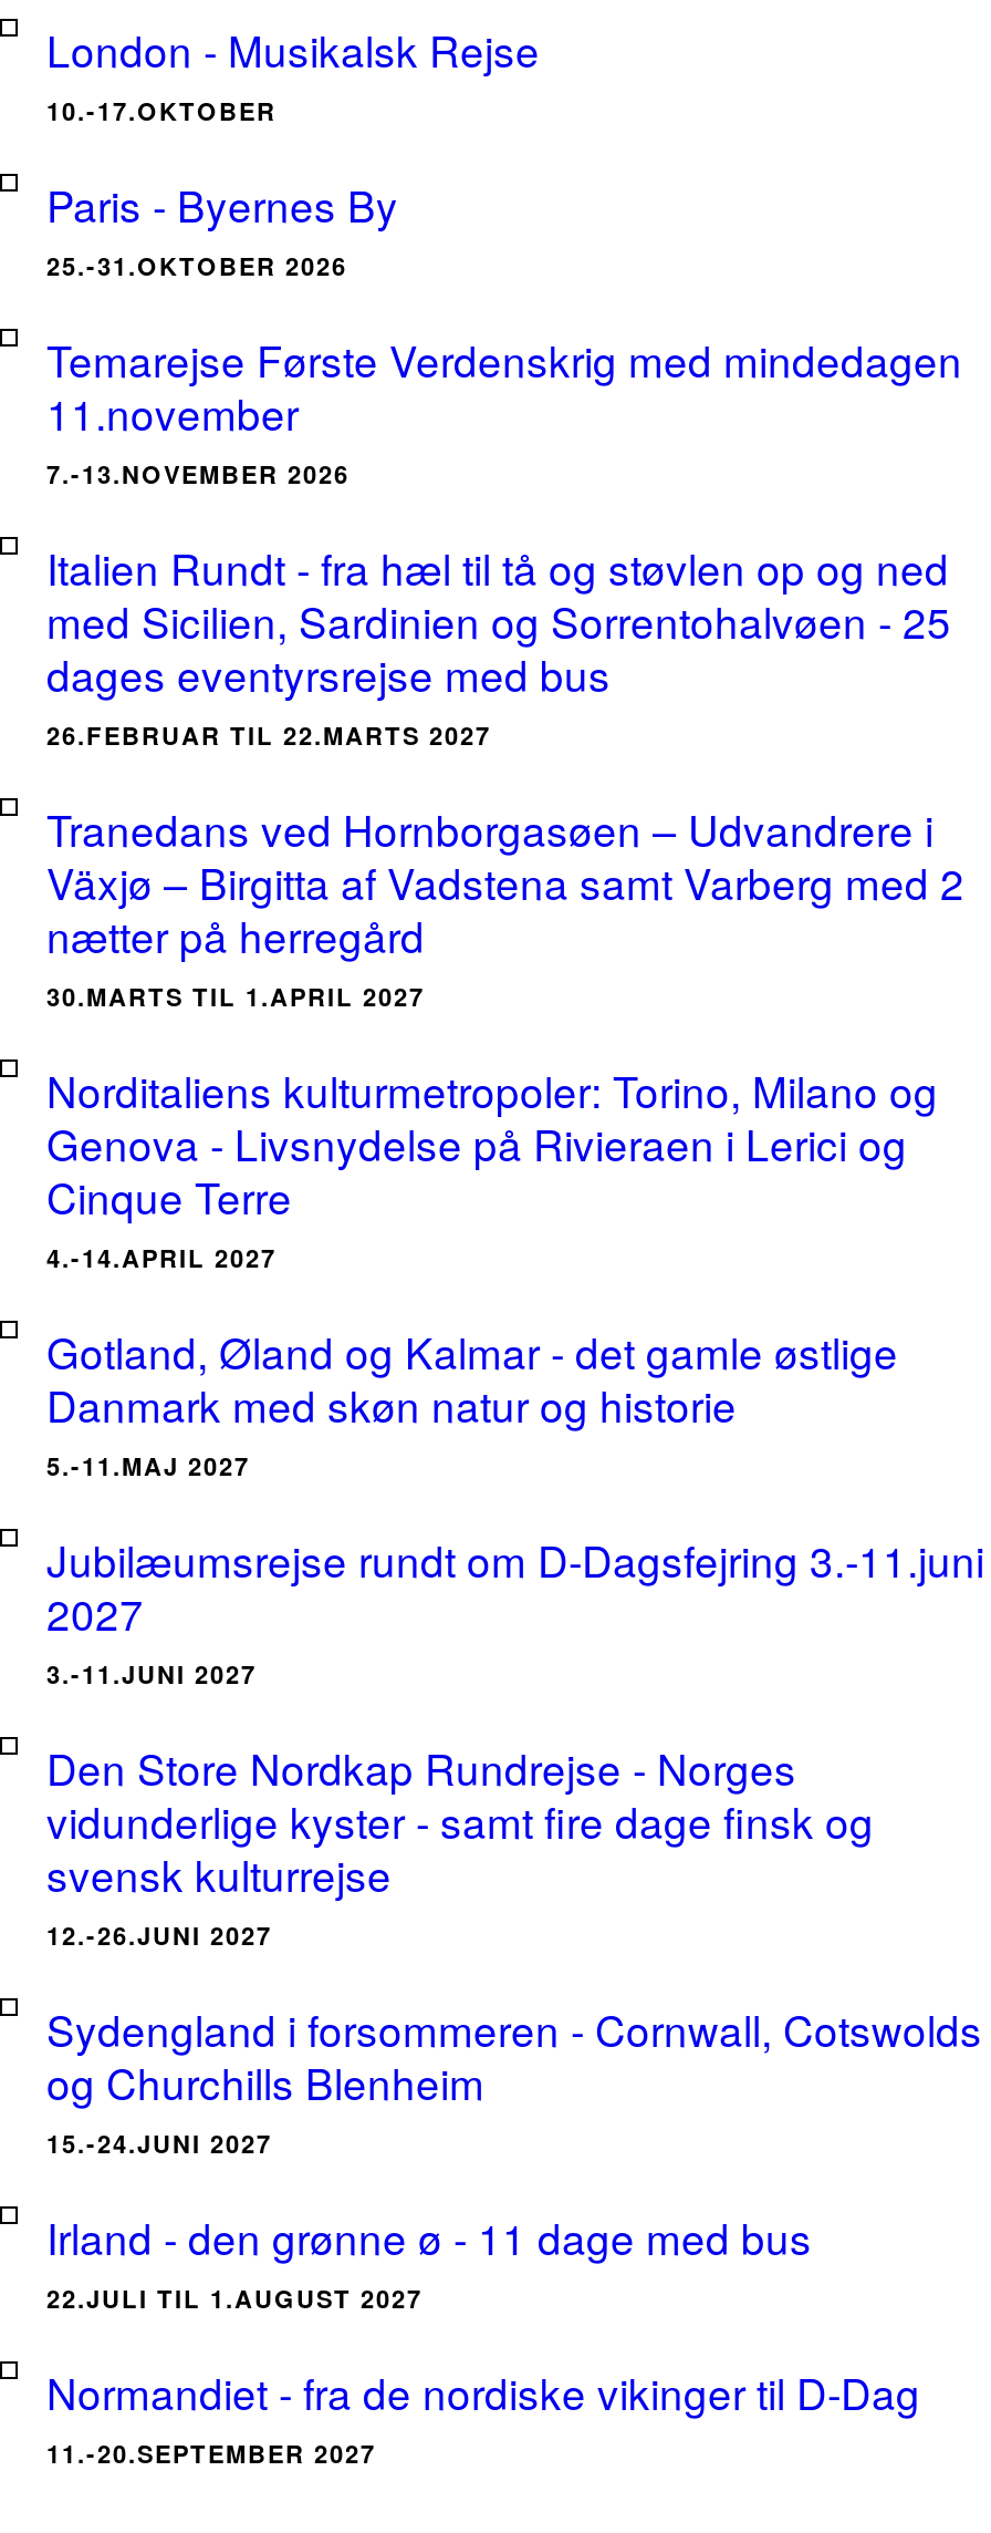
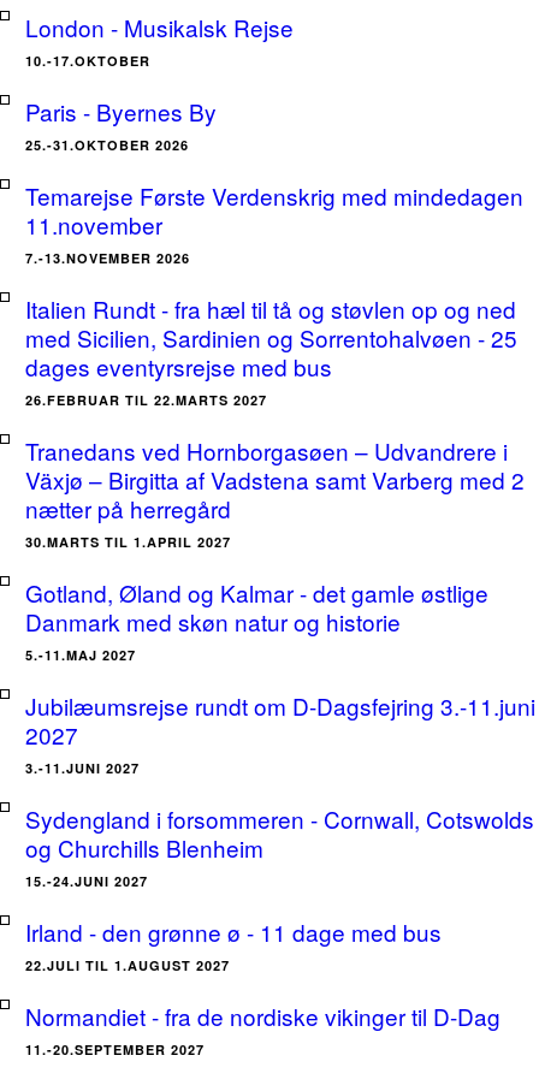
[46,1059,938,1274] Norditaliens kulturmetropoler: Torino, Milano og | Genova - Livsnydelse på Rivieraen i Lerici og | Cinque Terre | 4.-14.APRIL 2027 -> none
[46,1737,874,1952] Den Store Nordkap Rundrejse - Norges | vidunderlige kyster - samt fire dage finsk og | svensk kulturrejse | 12.-26.JUNI 2027 -> none

